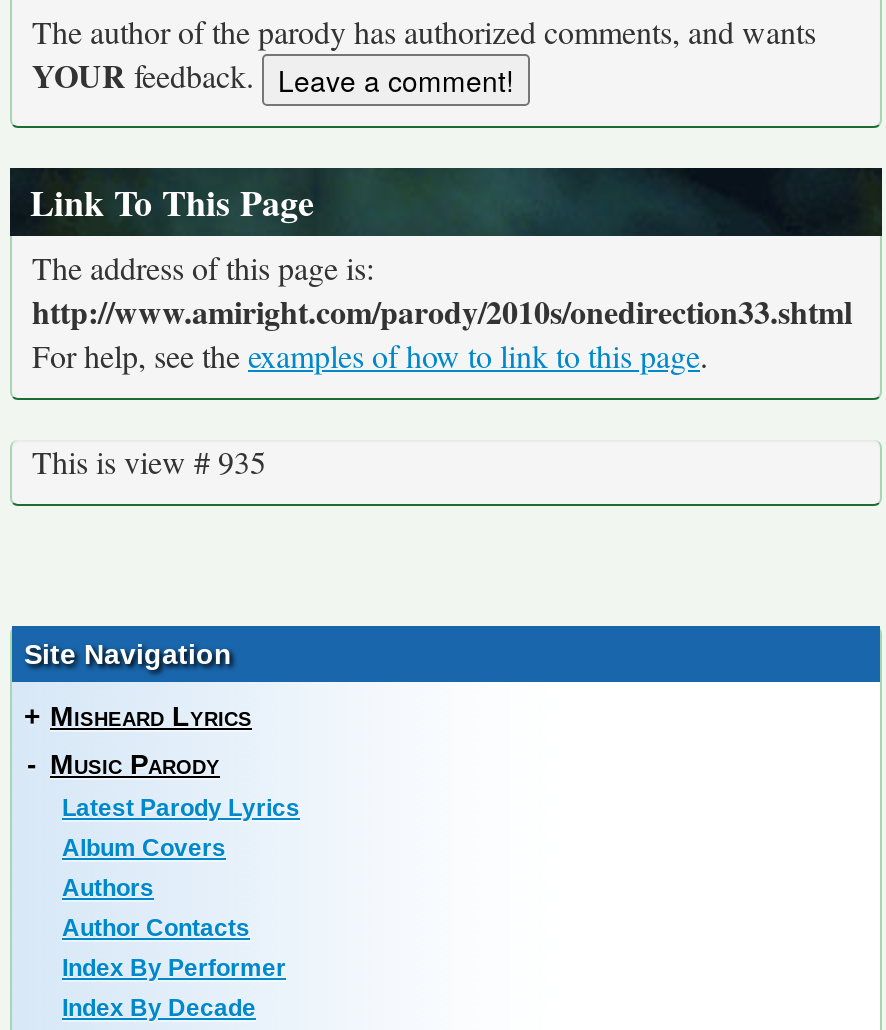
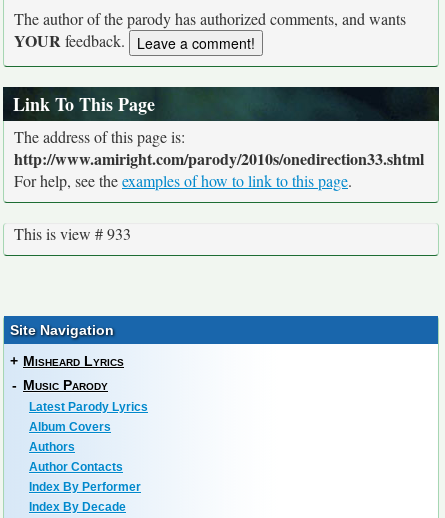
[32,441,266,483] This is view # 935 -> [14,223,131,244] This is view # 933

